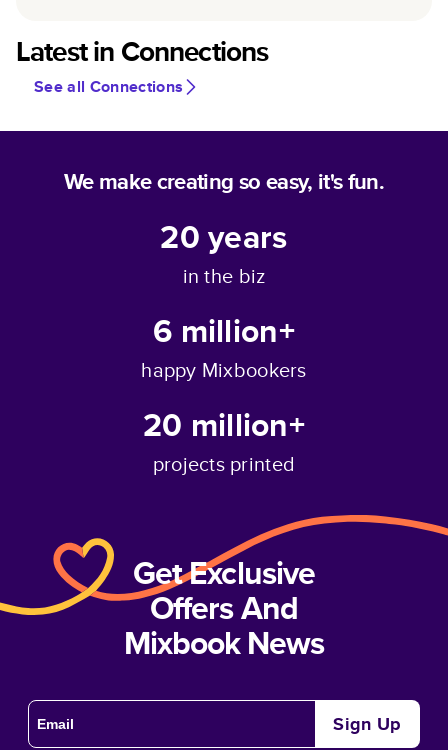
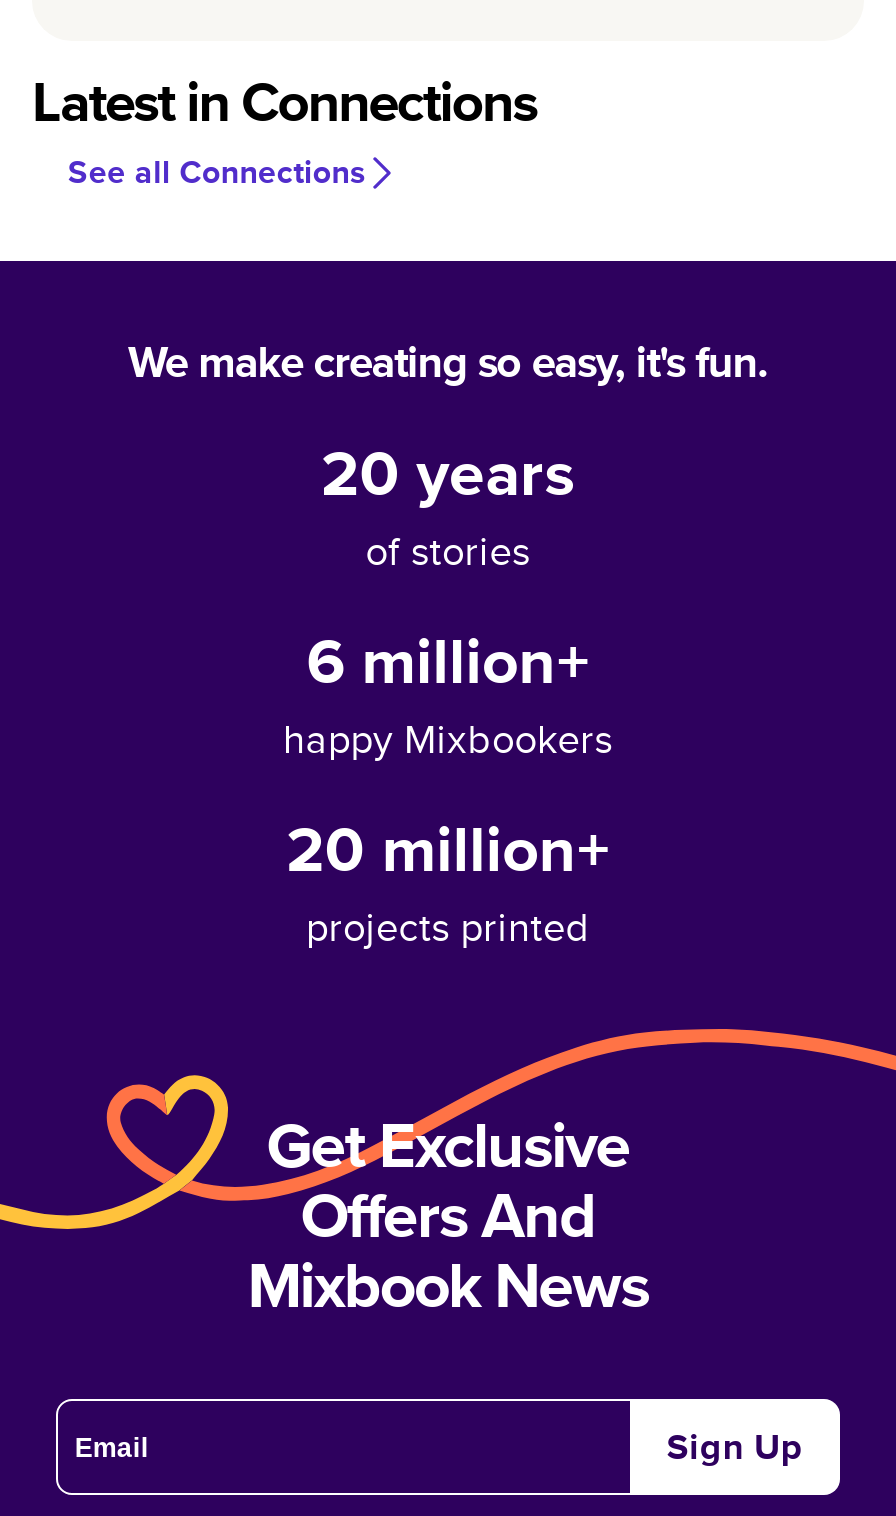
[183,261,265,290] in the biz -> [365,521,531,579] of stories

